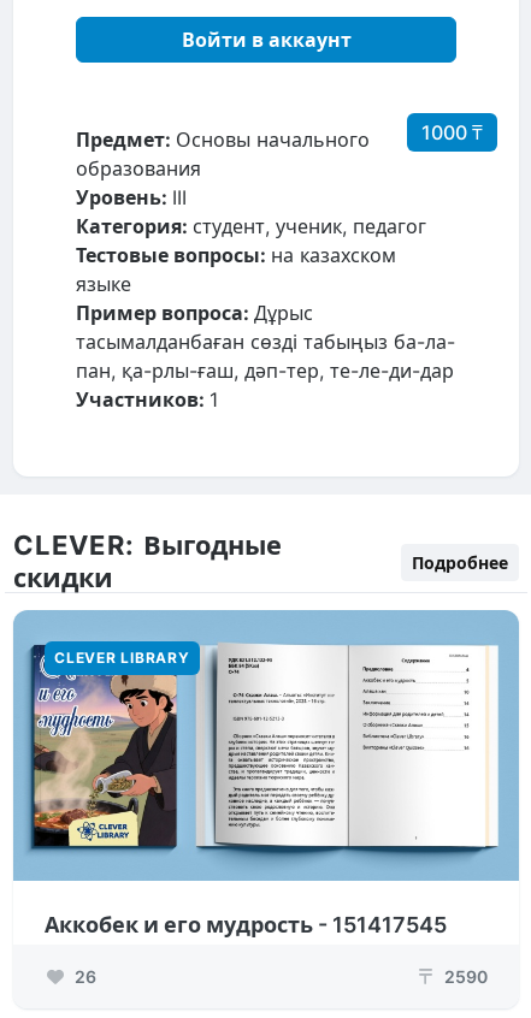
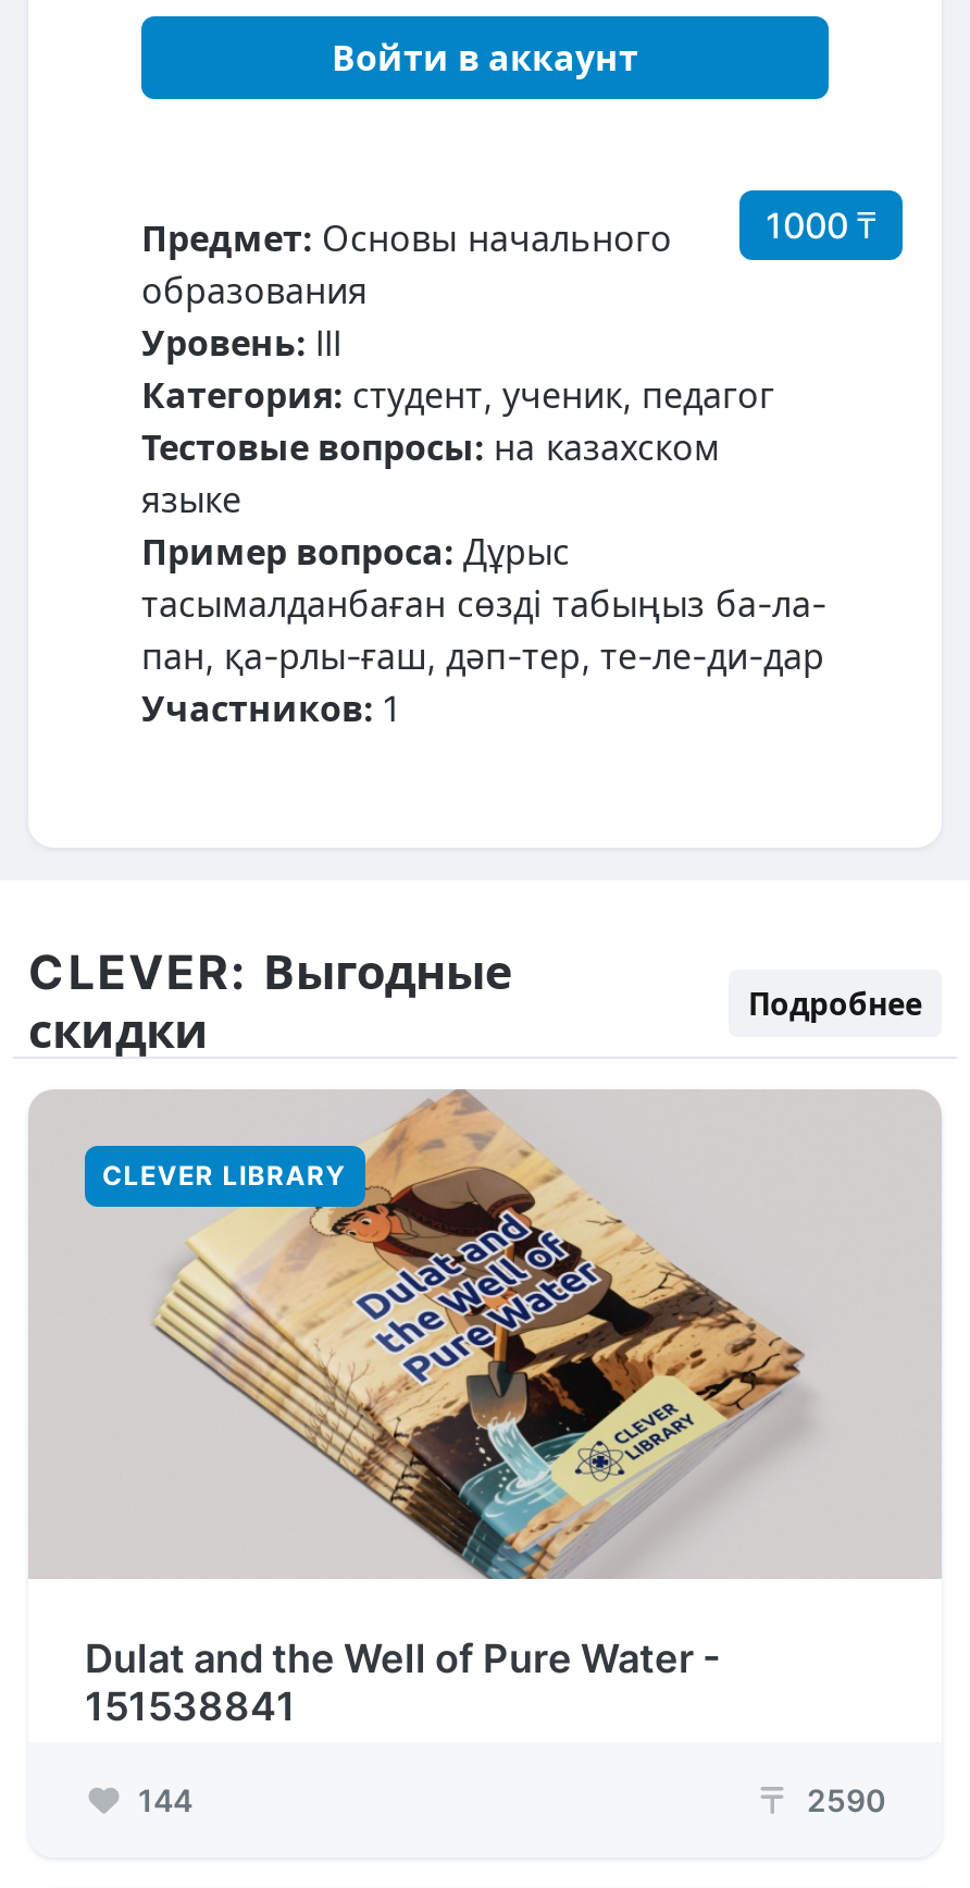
[13,610,519,937] [image] | Аккобек и его мудрость - 151417545 -> [30,1089,940,1729] [image] | Dulat and the Well of Pure Water - | 151538841
[70,966,96,987] 26 -> [132,1781,192,1818] 144

